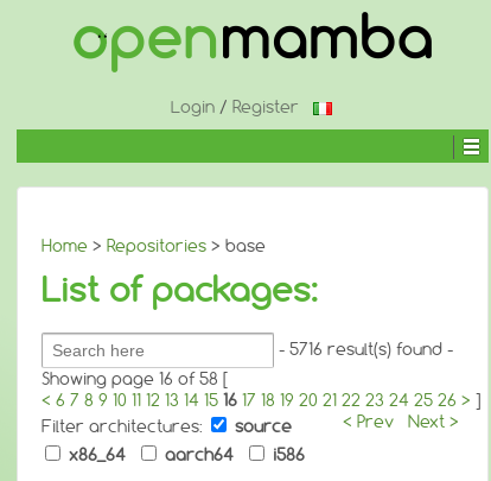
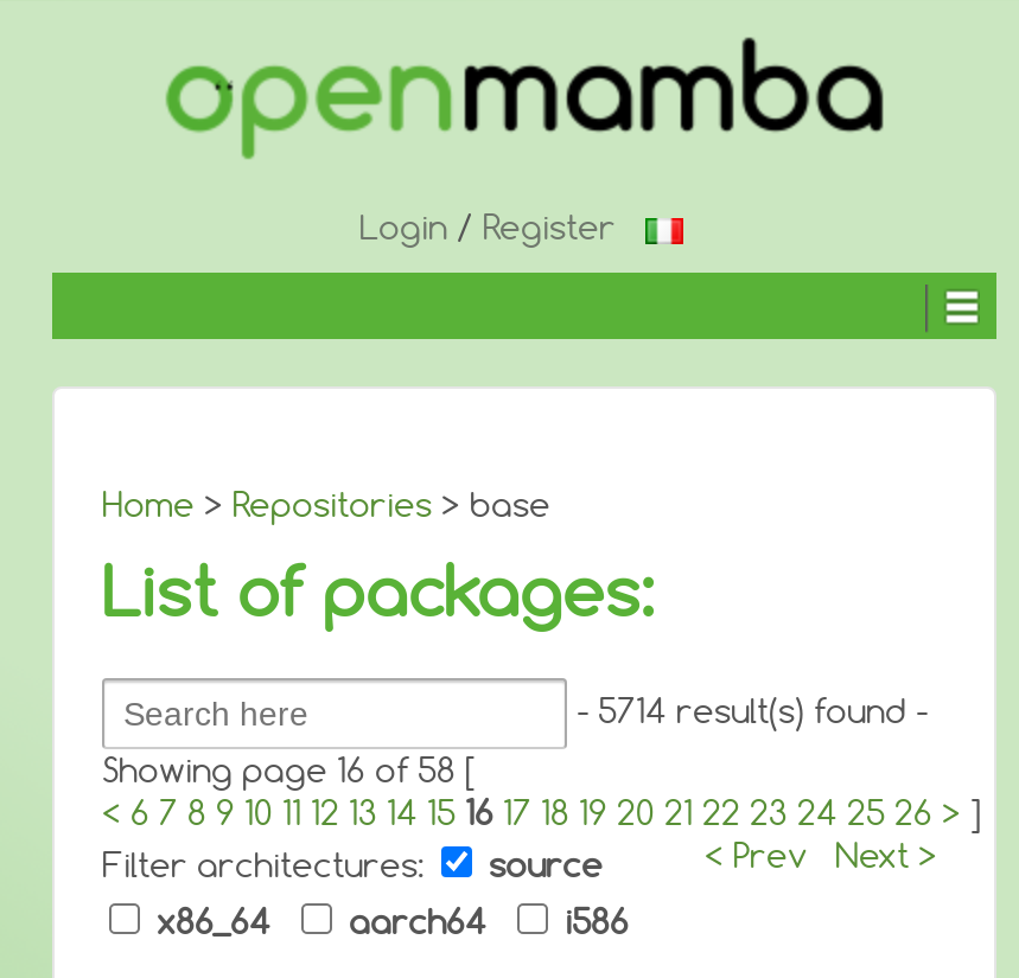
[274,339,453,360] - 5716 result(s) found - -> [567,690,928,733] - 5714 result(s) found -

